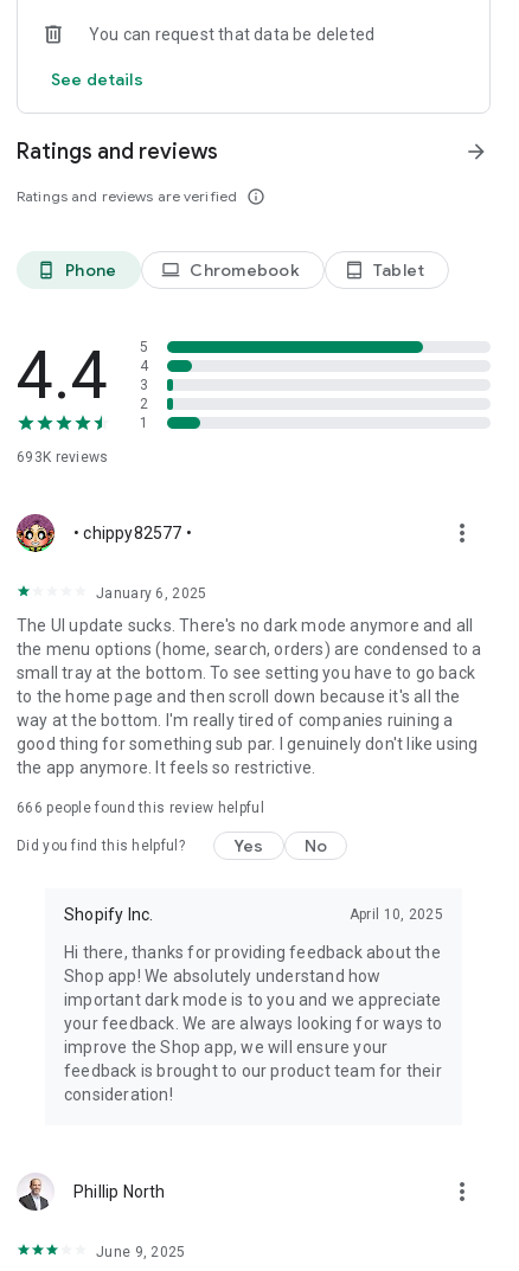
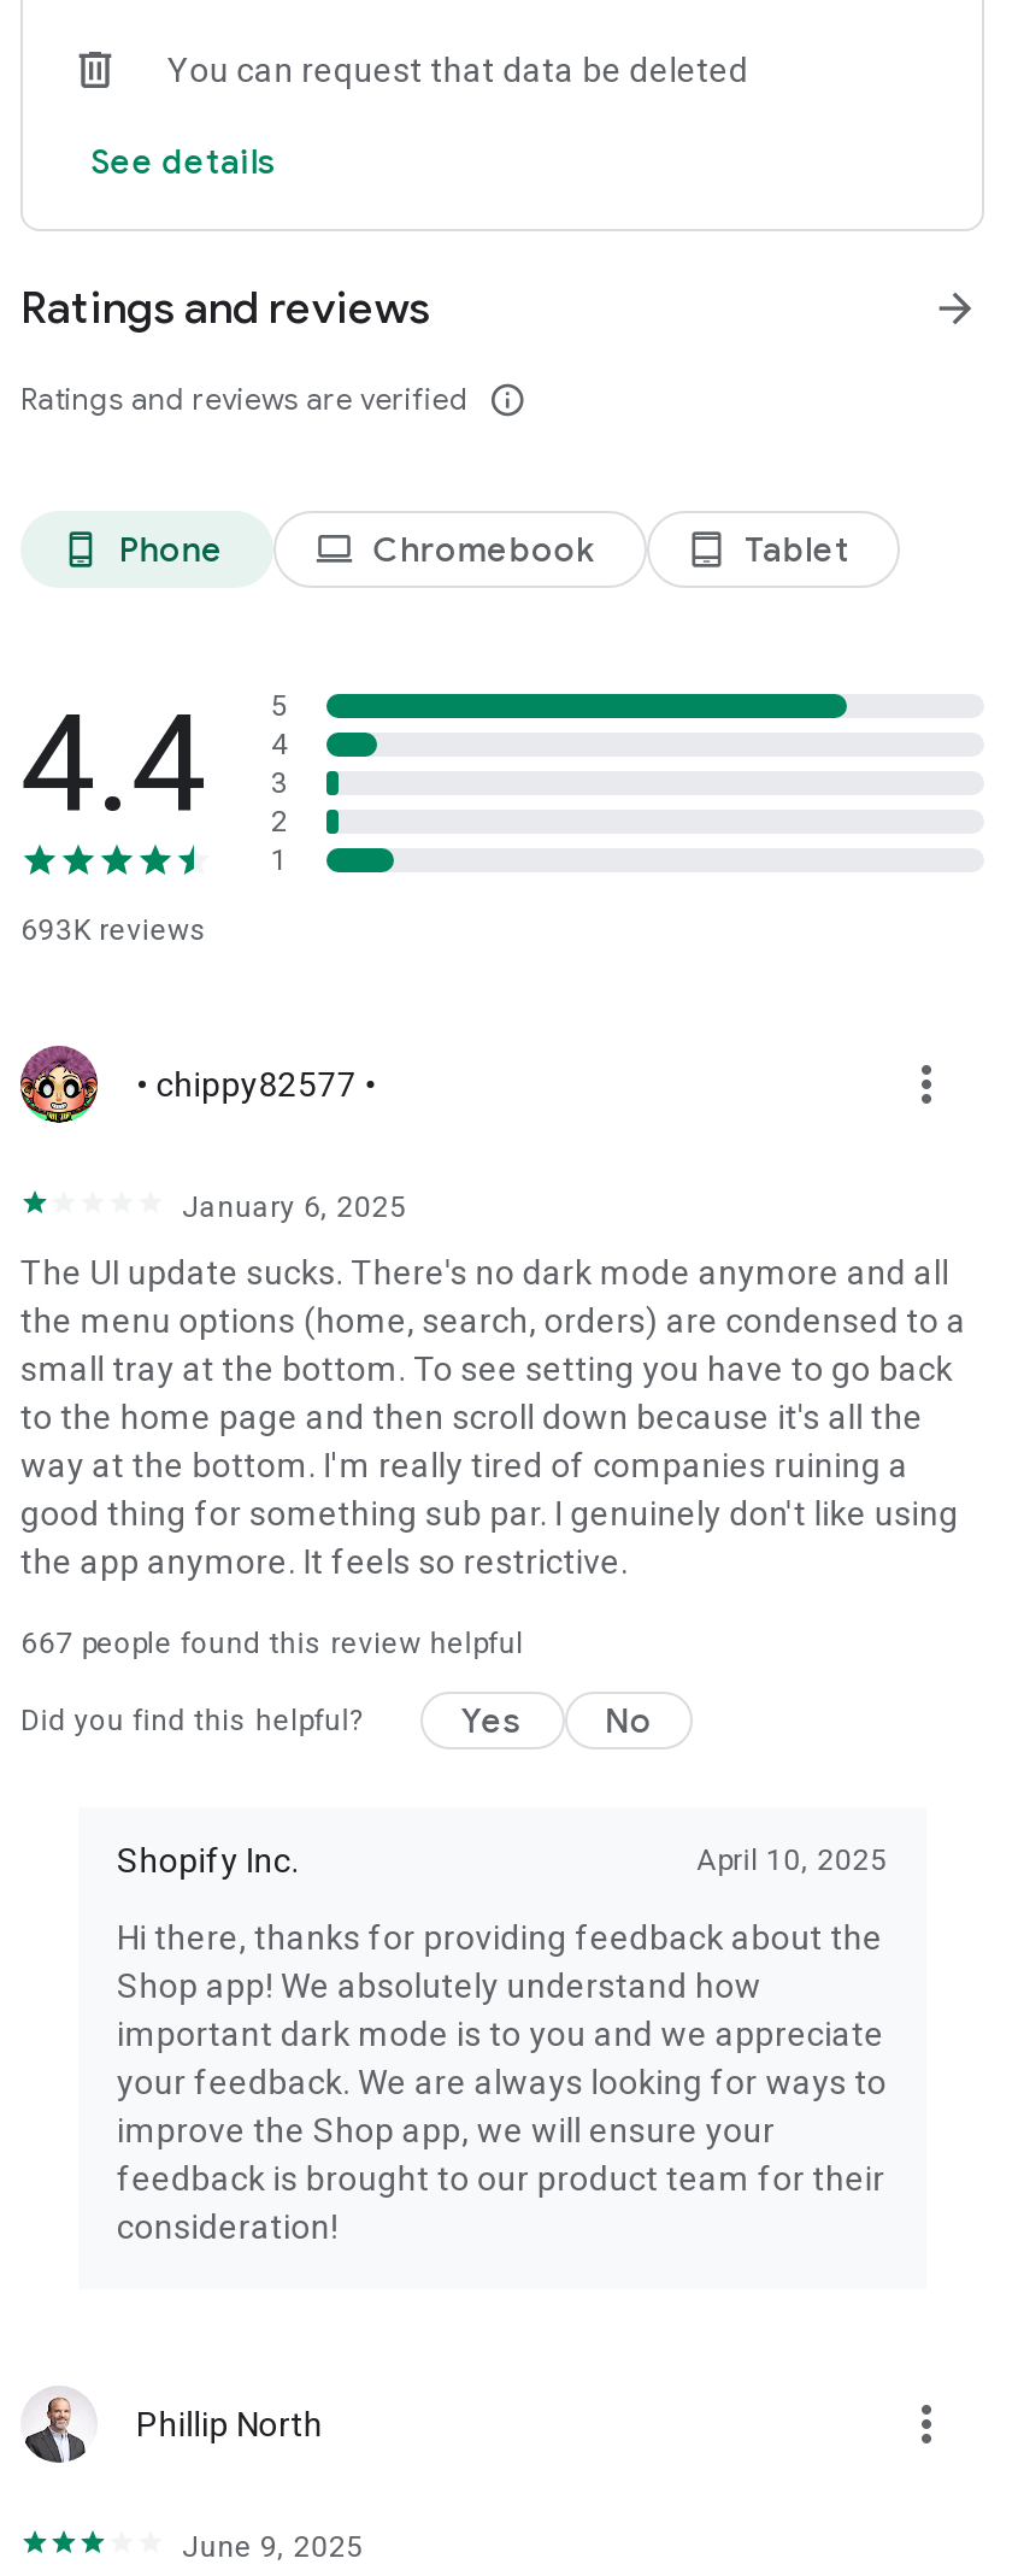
[17,800,264,816] 666 people found this review helpful -> [20,1627,524,1660] 667 people found this review helpful

